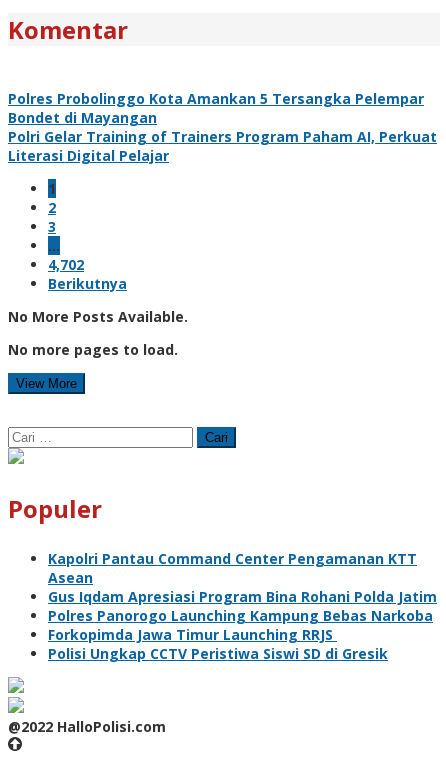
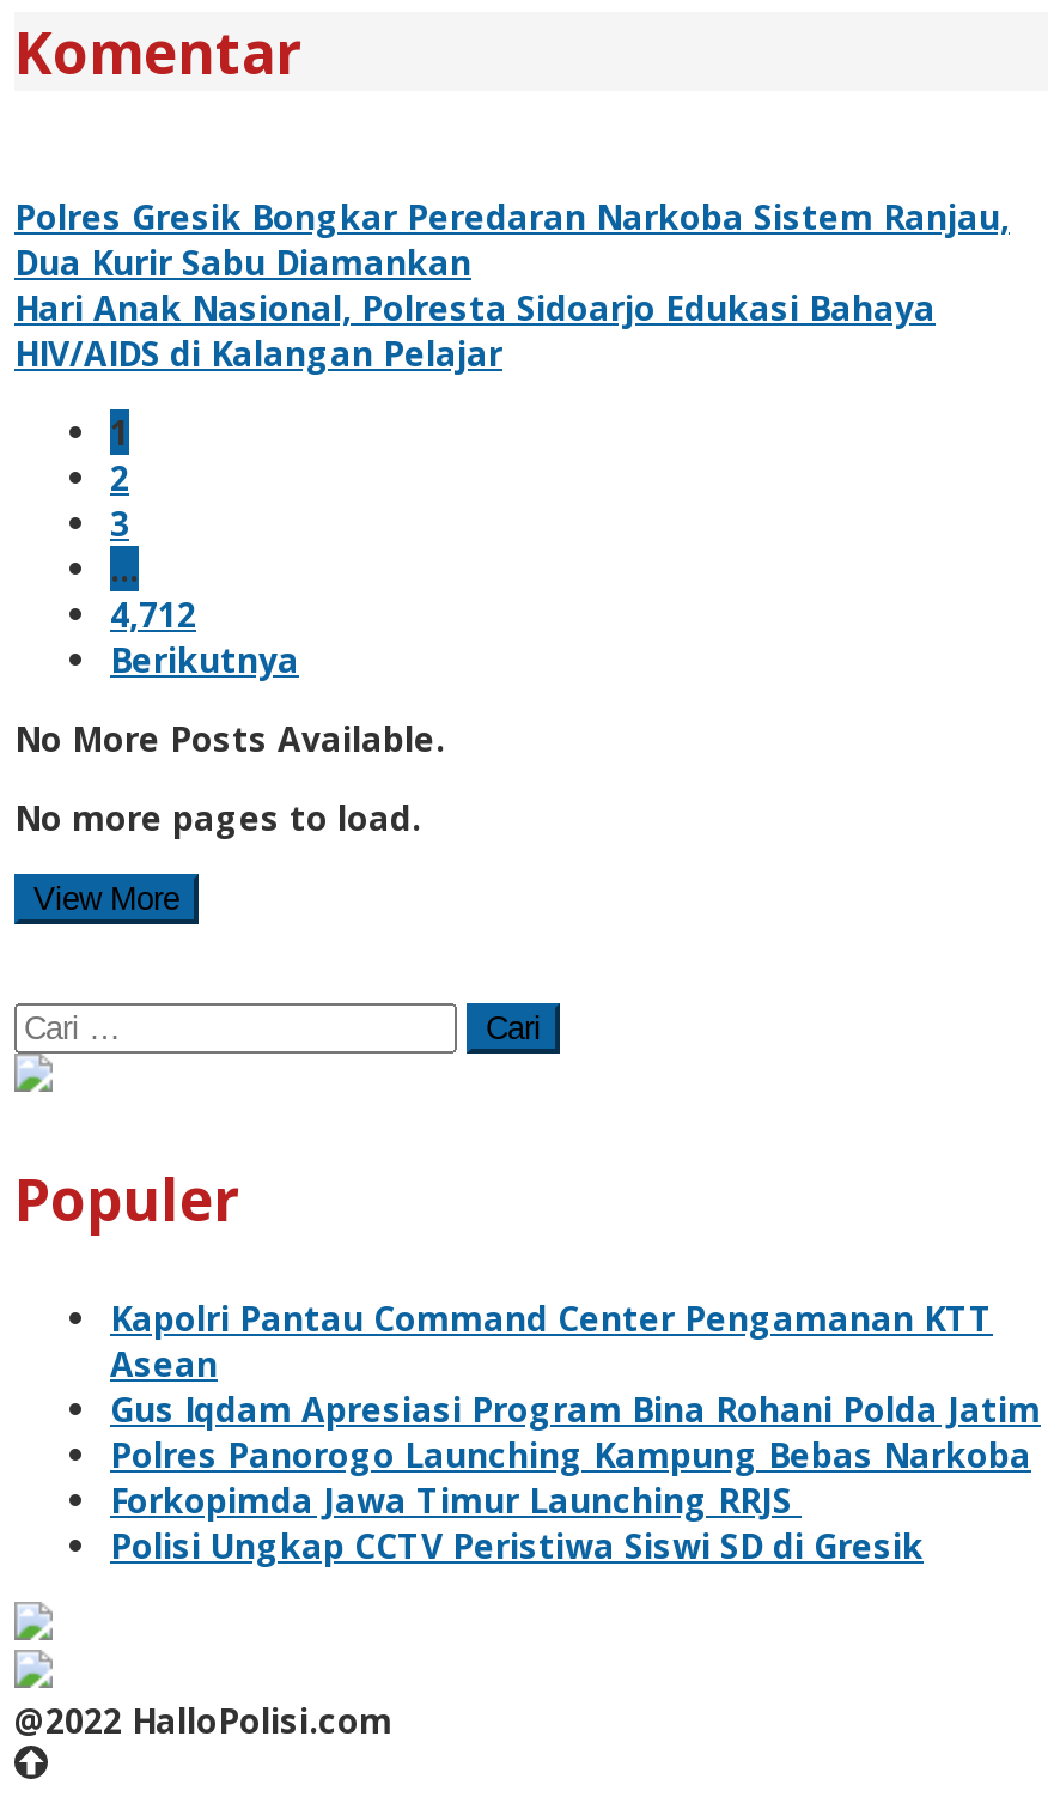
[8,89,437,165] Polres Probolinggo Kota Amankan 5 Tersangka Pelempar | Bondet di Mayangan | Polri Gelar Training of Trainers Program Paham AI, Perkuat | Literasi Digital Pelajar -> [14,193,1010,375] Polres Gresik Bongkar Peredaran Narkoba Sistem Ranjau, | Dua Kurir Sabu Diamankan | Hari Anak Nasional, Polresta Sidoarjo Edukasi Bahaya | HIV/AIDS di Kalangan Pelajar
[48,255,84,274] 4,702 -> [110,591,196,636] 4,712

